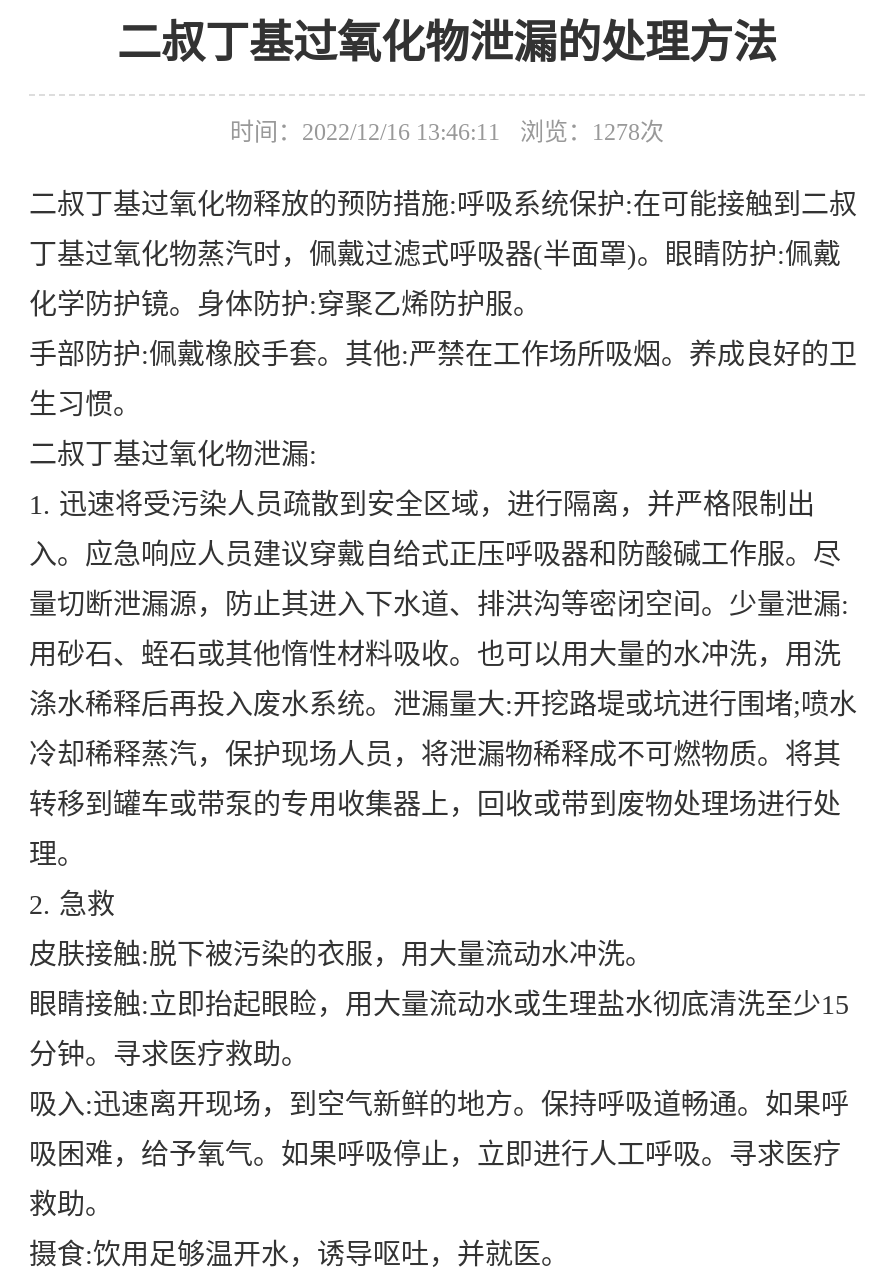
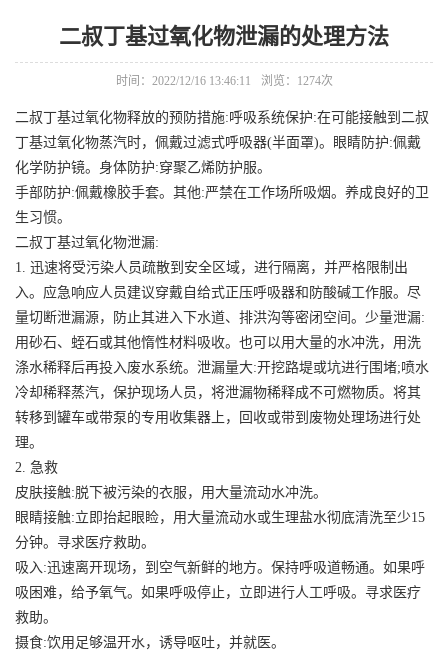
[230,118,664,146] 时间：2022/12/16 13:46:11 浏览：1278次 -> [115,74,332,88] 时间：2022/12/16 13:46:11 浏览：1274次

